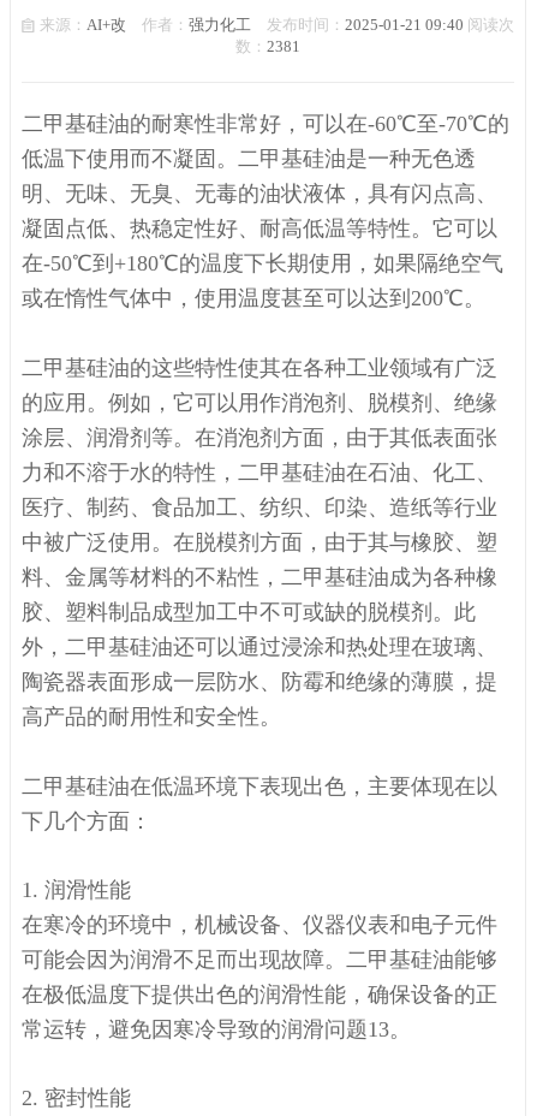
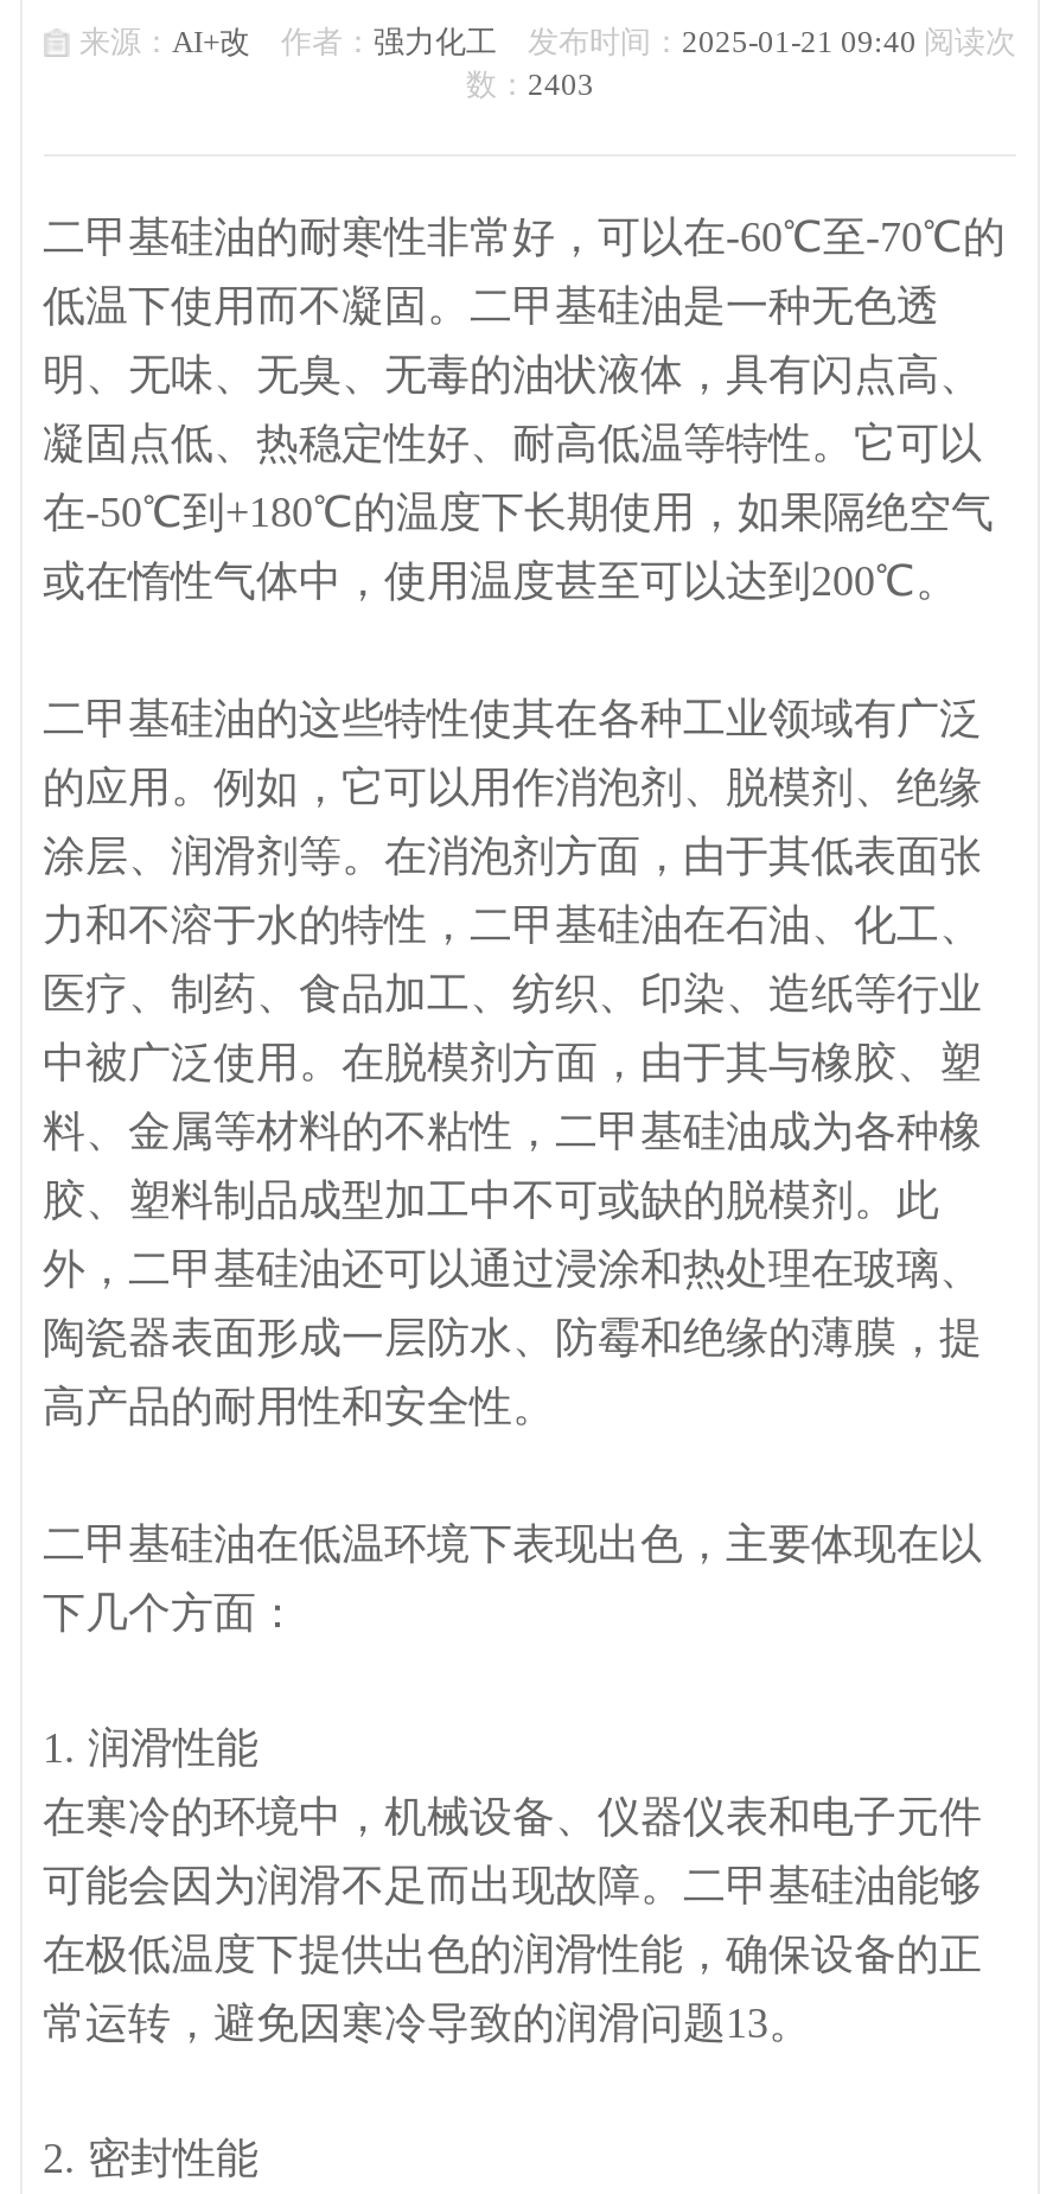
[235,37,300,55] 数：2381 -> [466,65,594,101] 数：2403

